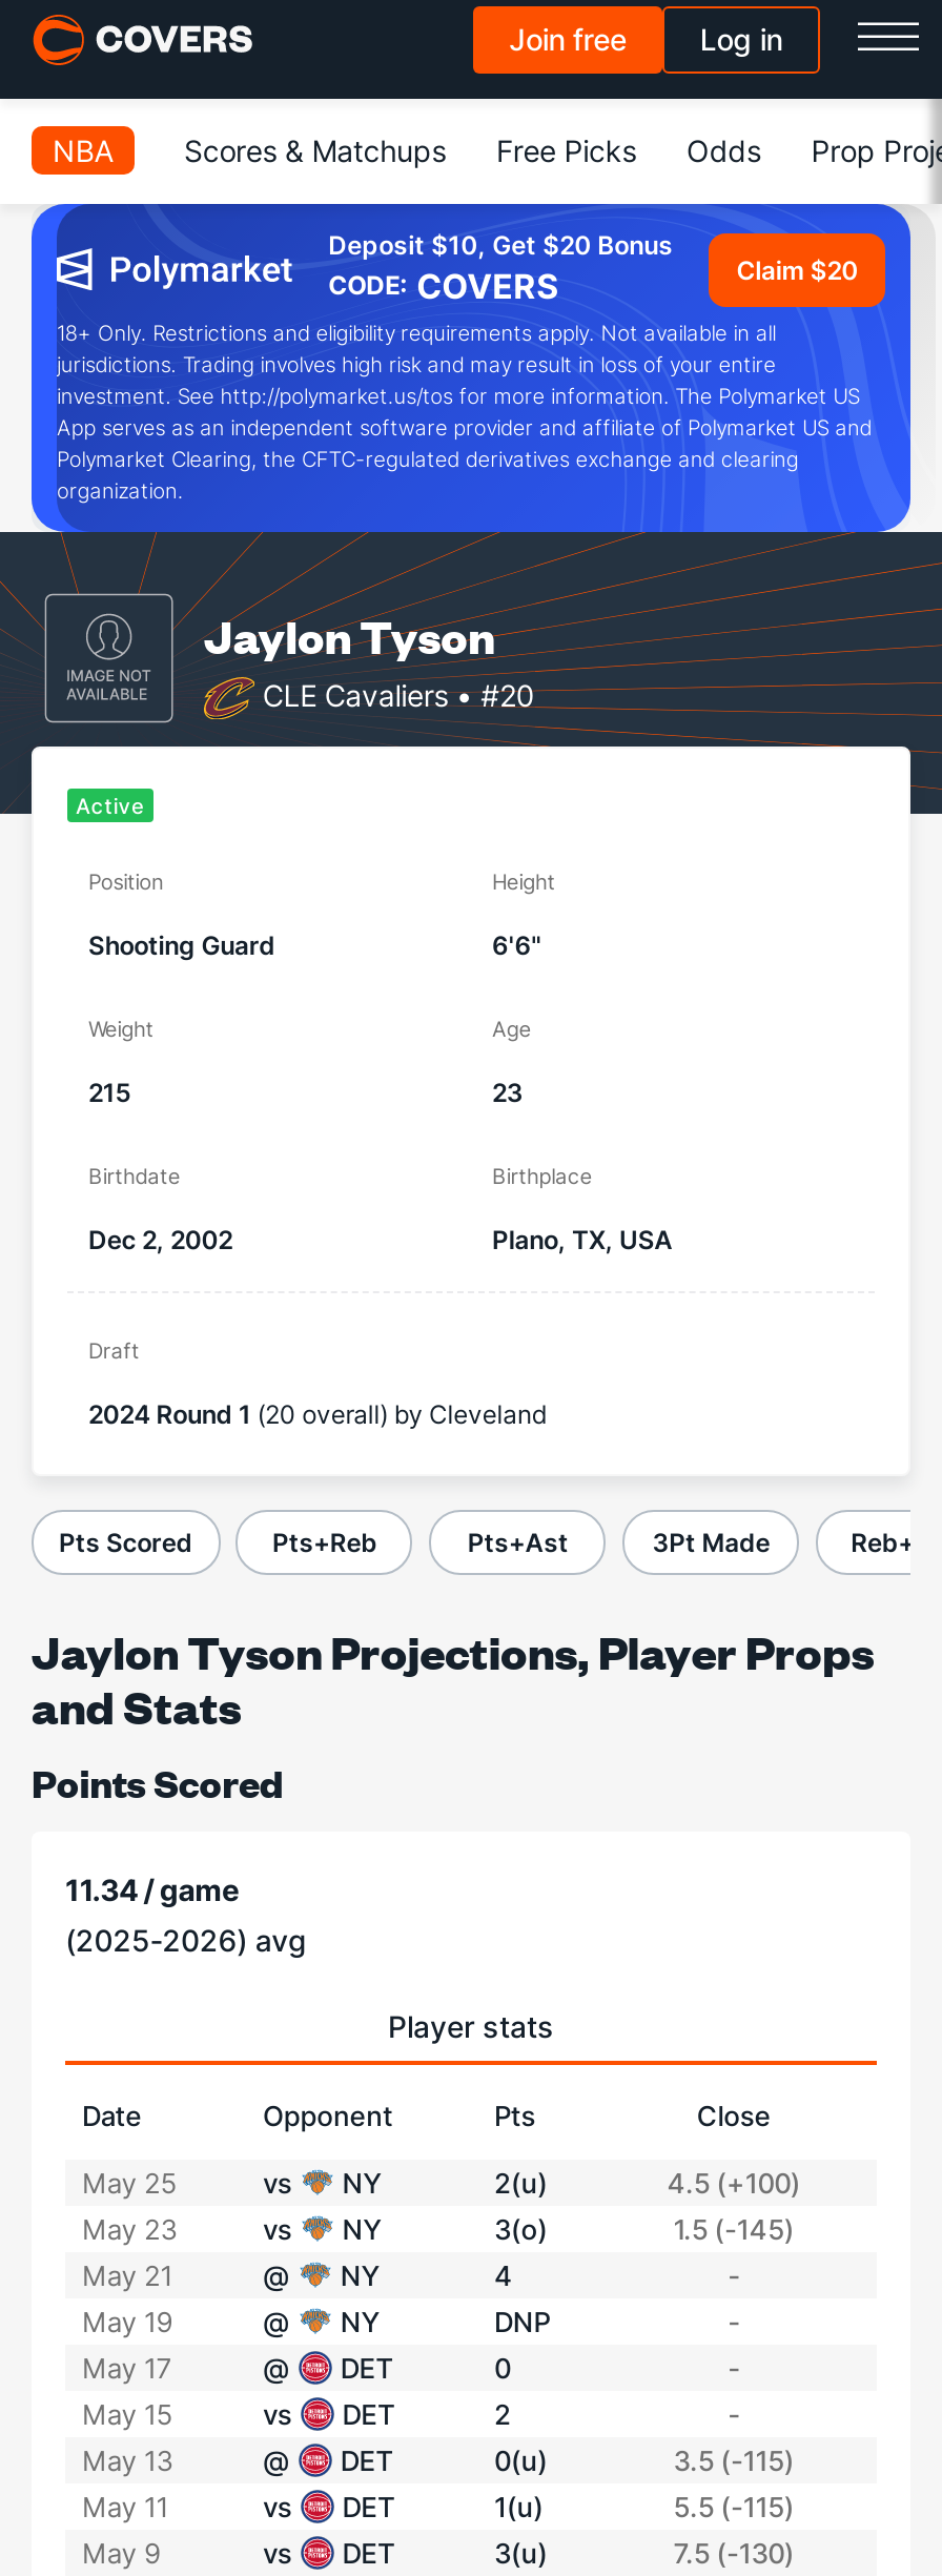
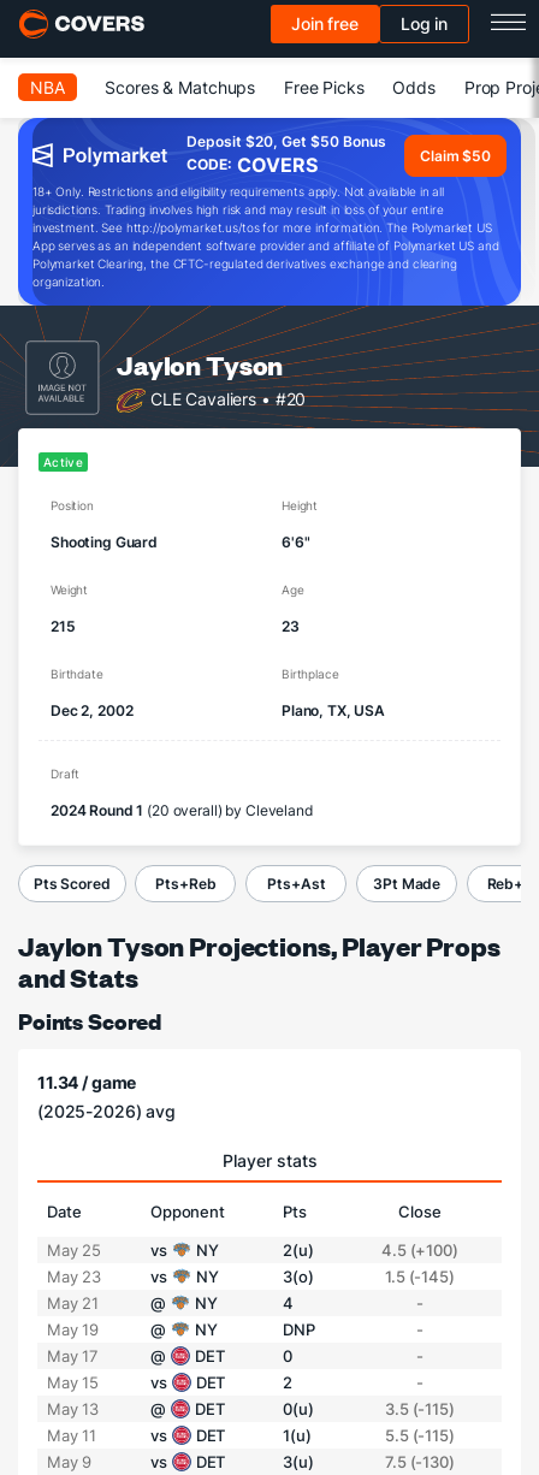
[328,229,673,261] Deposit $10, Get $20 Bonus -> [186,132,386,150] Deposit $20, Get $50 Bonus
[736,253,858,285] Claim $20 -> [420,146,491,164] Claim $50

